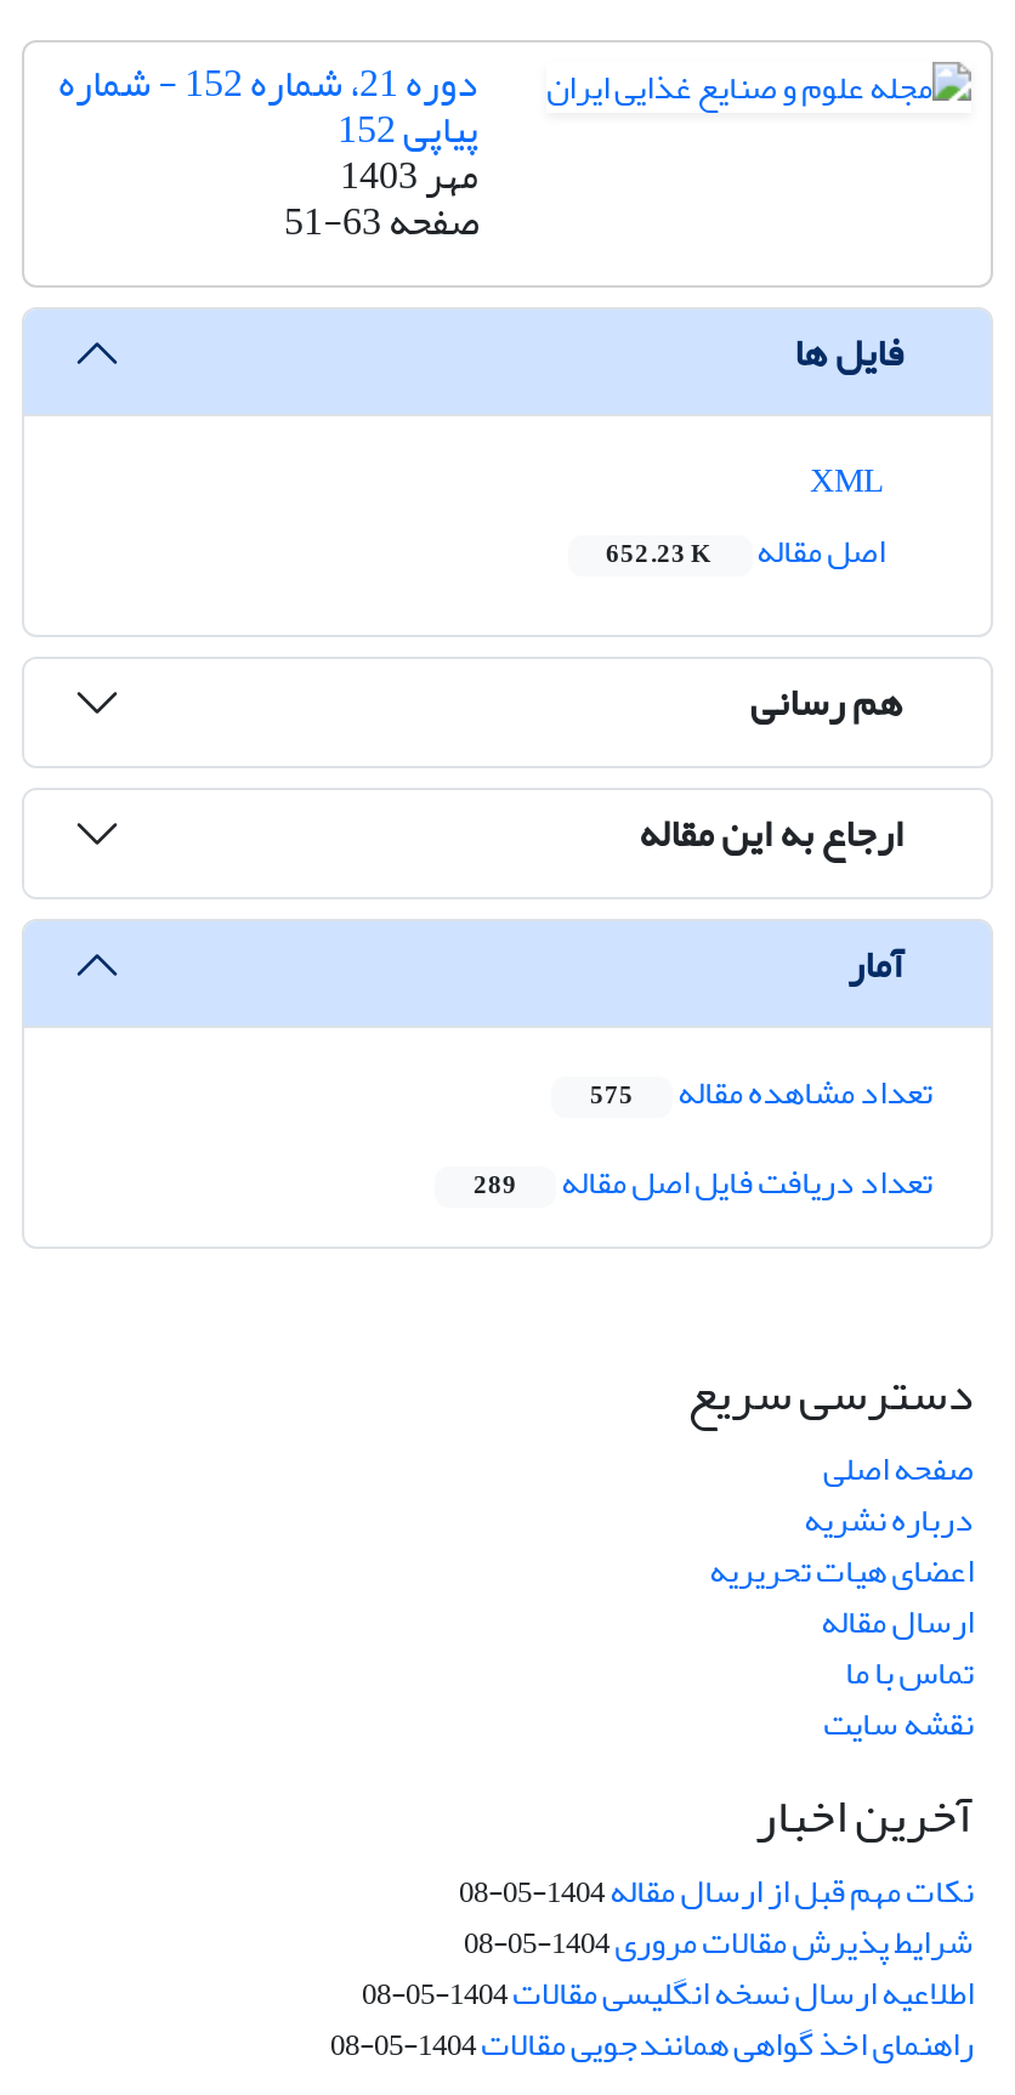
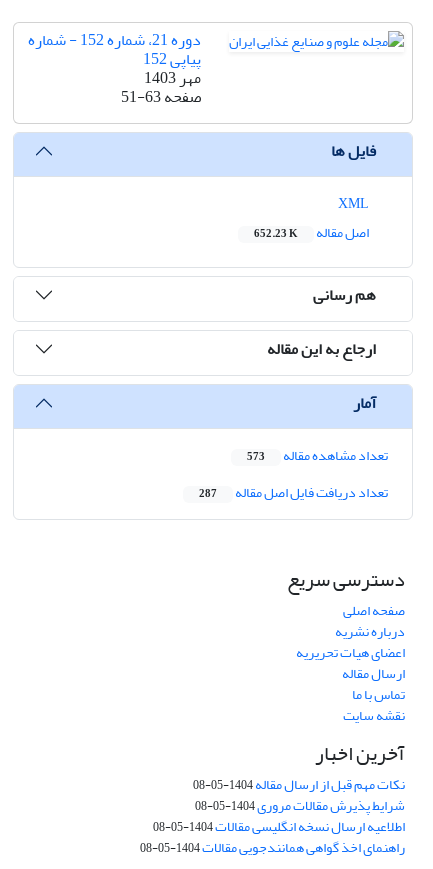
[590,1061,932,1126] تعداد مشاهده مقاله 575 -> [247,442,388,469] تعداد مشاهده مقاله 573
[474,1150,932,1216] تعداد دریافت فایل اصل مقاله 289 -> [199,479,388,506] تعداد دریافت فایل اصل مقاله 287

